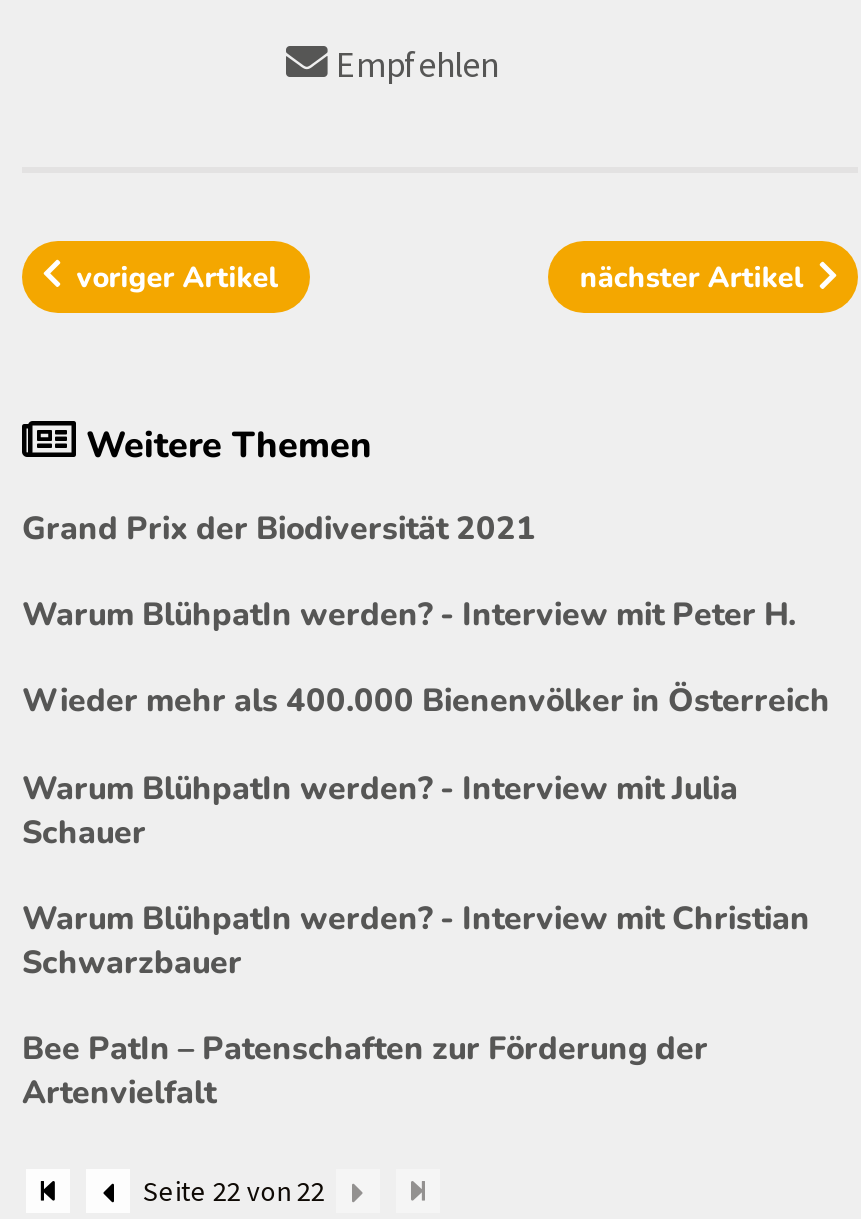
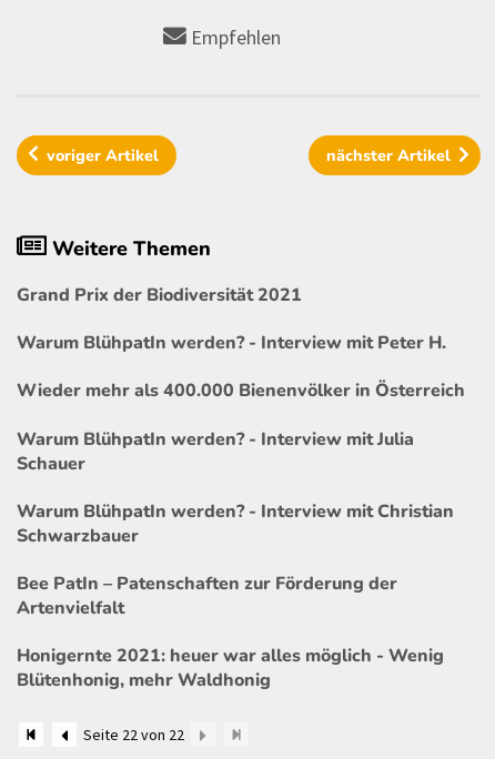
none -> [17,644,444,693] Honigernte 2021: heuer war alles möglich - Wenig | Blütenhonig, mehr Waldhonig

